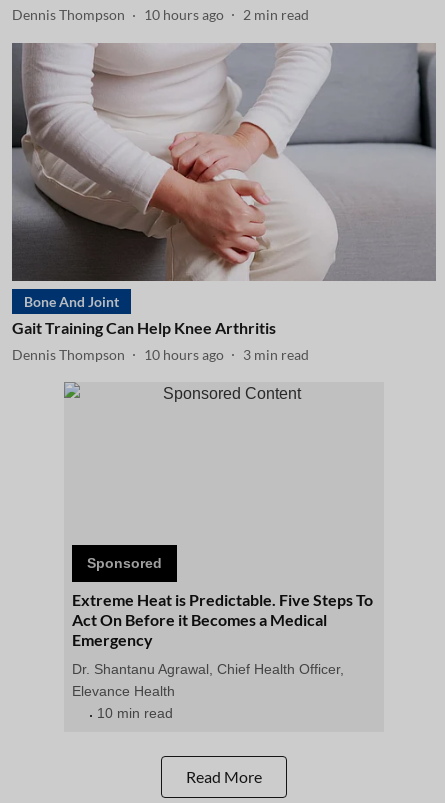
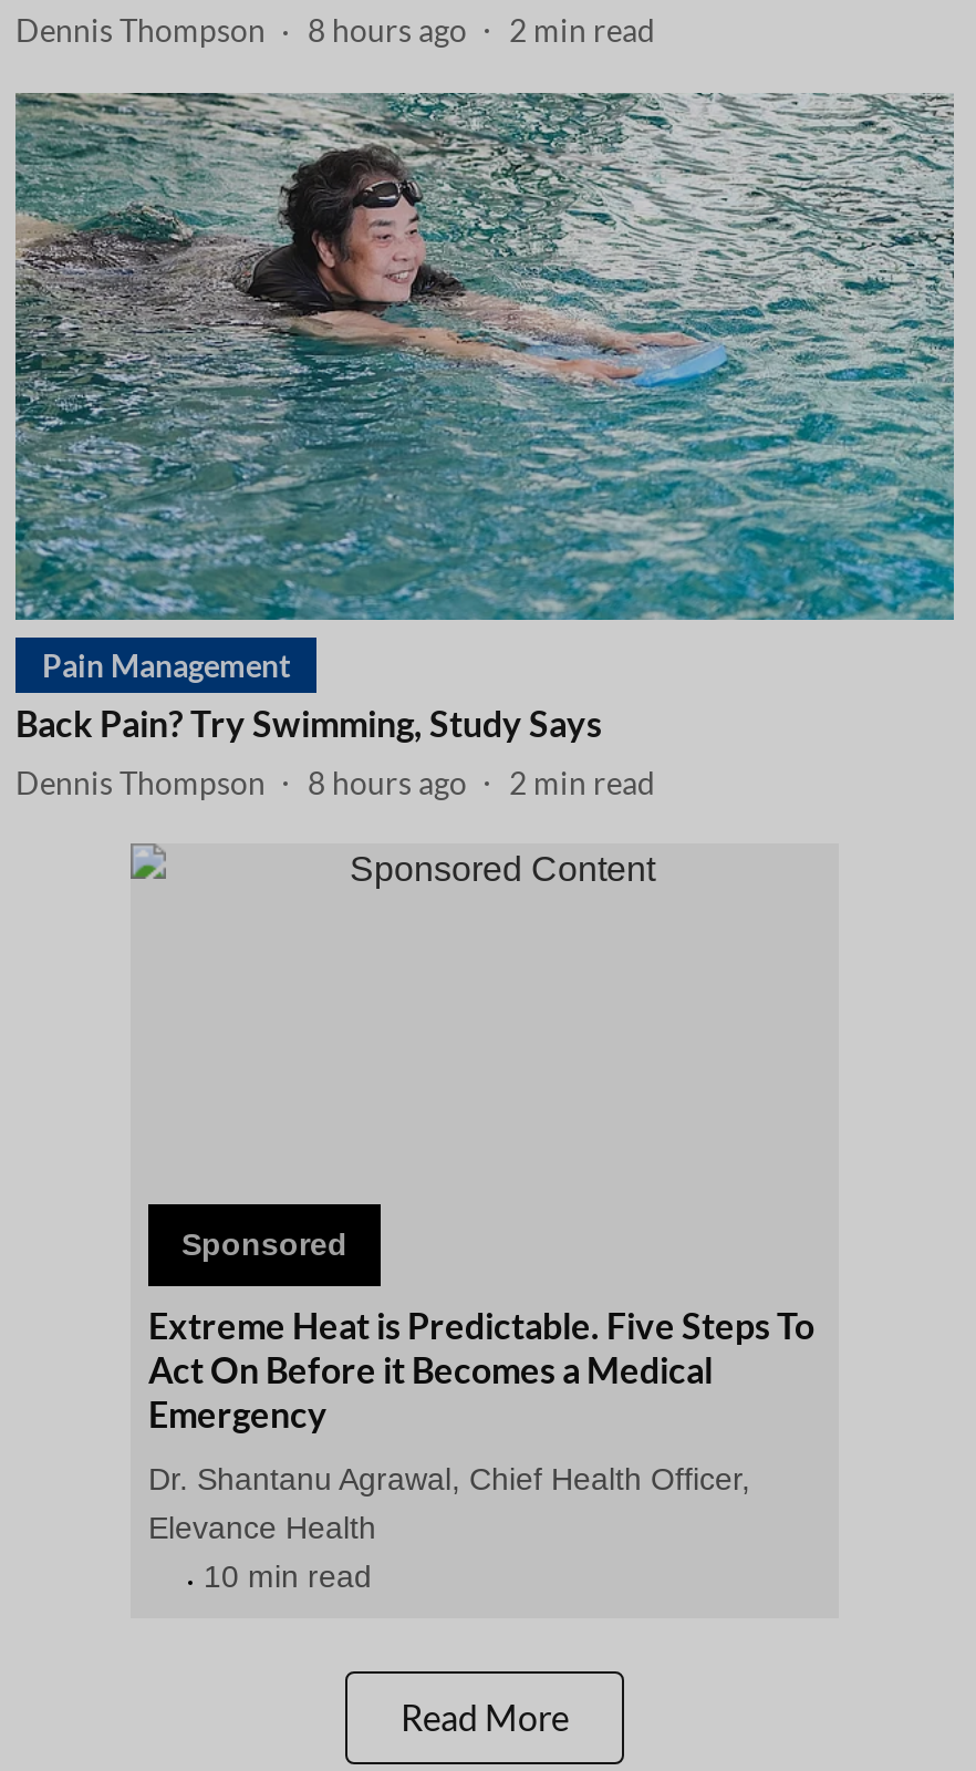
[12,6,309,23] Dennis Thompson 10 hours ago 2 min read -> [15,11,655,49] Dennis Thompson 8 hours ago 2 min read
[11,43,436,337] [image] | Bone And Joint | Gait Training Can Help Knee Arthritis -> [13,91,956,744] [image] | Pain Management | Back Pain? Try Swimming, Study Says
[144,345,224,362] 10 hours ago -> [308,763,467,800] 8 hours ago
[243,345,309,362] 3 min read -> [509,763,655,800] 2 min read

